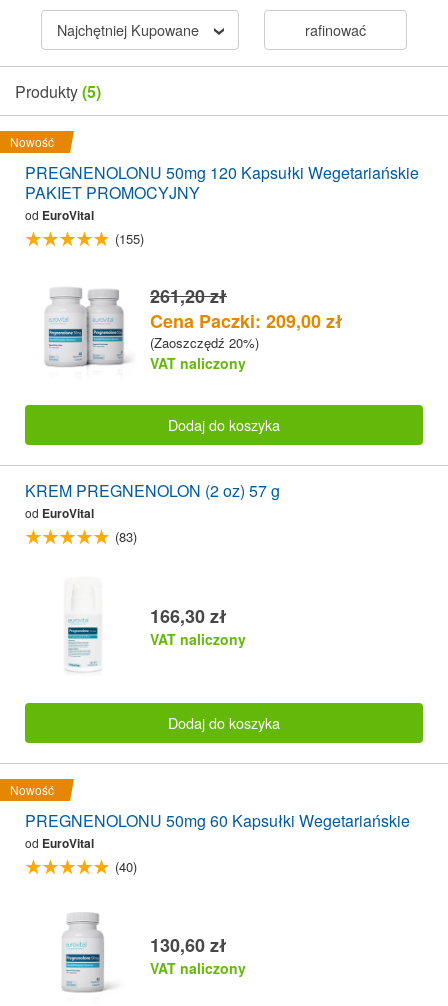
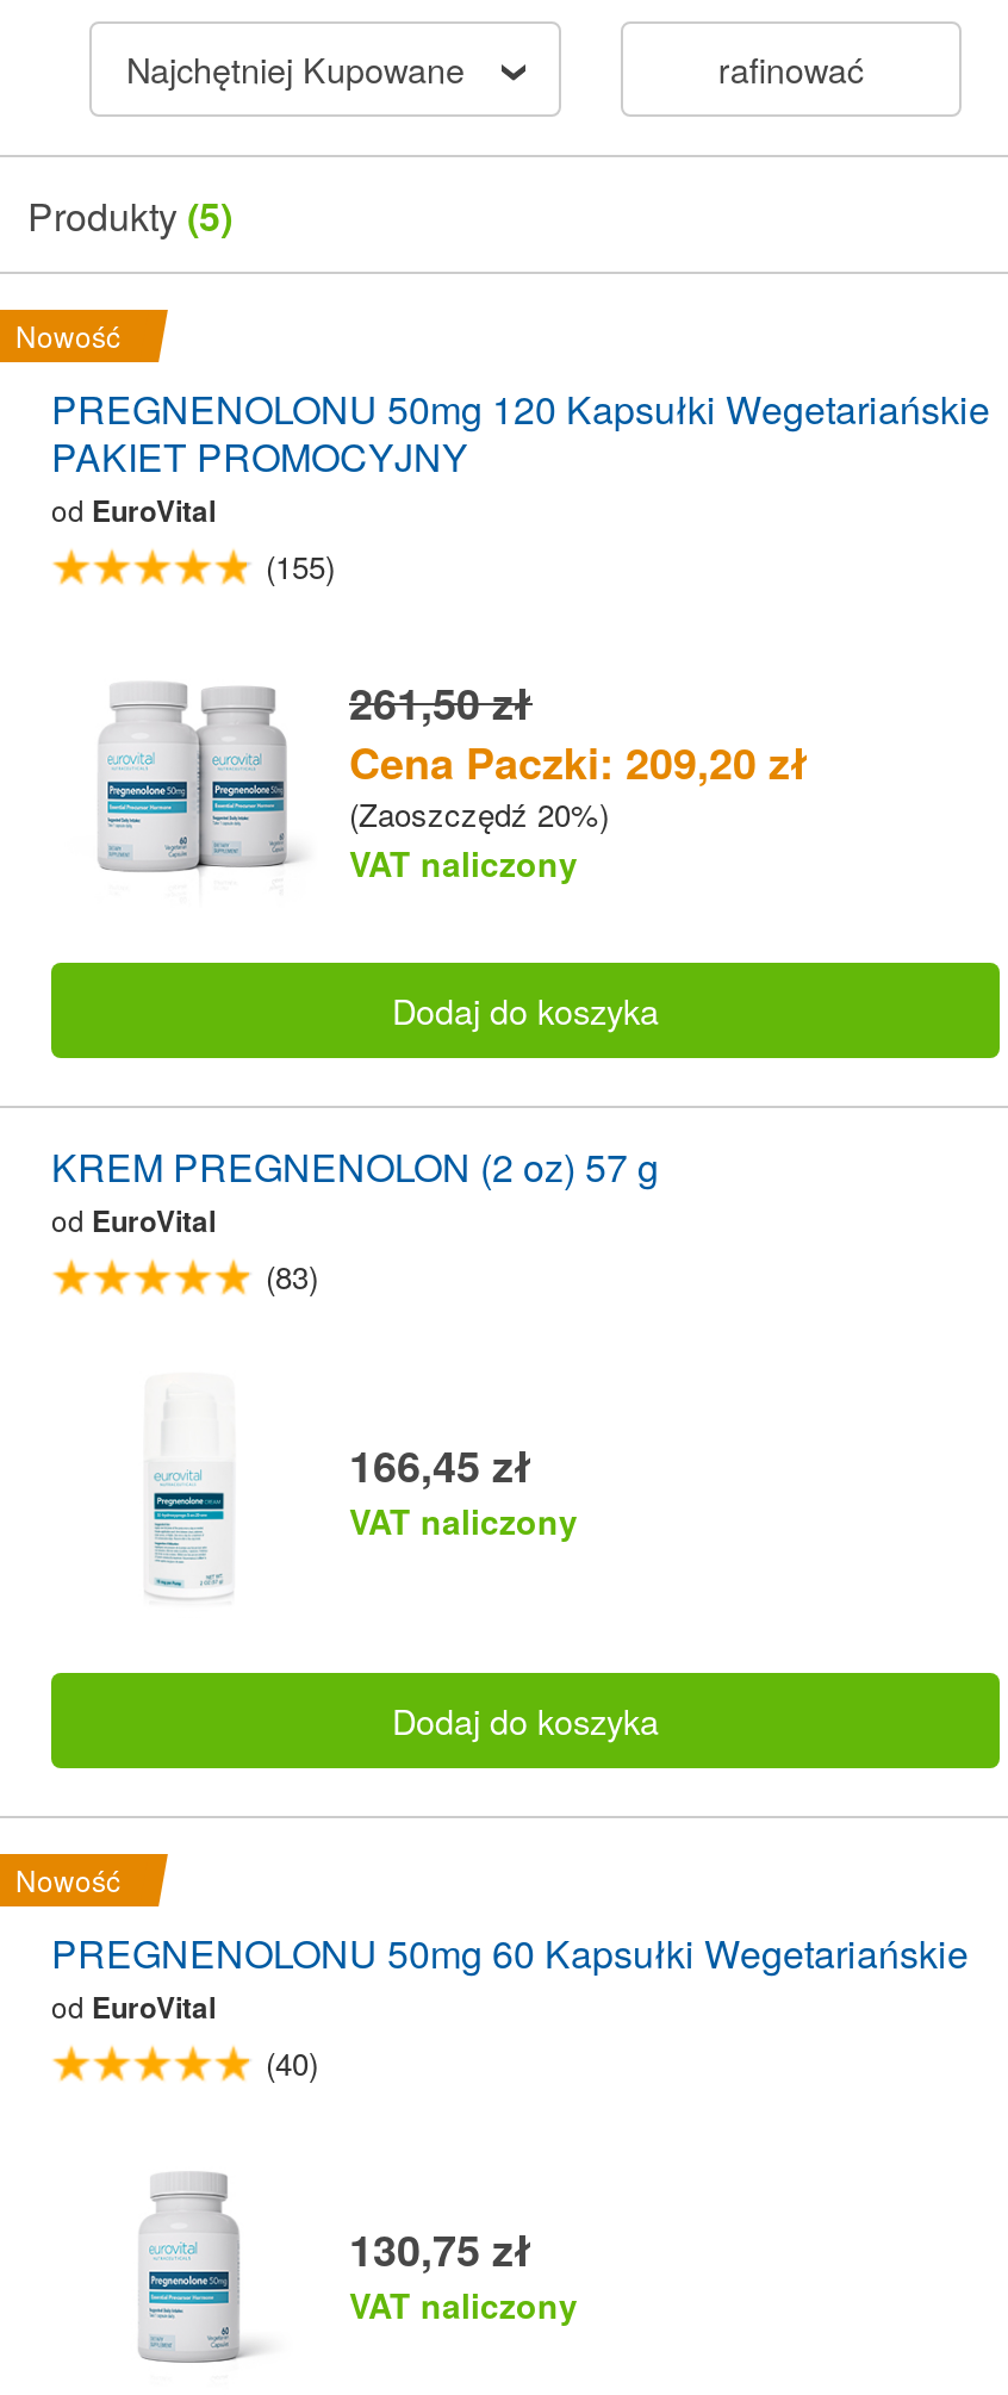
[150,283,227,309] 261,20 zł -> [349,671,533,733] 261,50 zł
[150,308,343,334] Cena Paczki: 209,00 zł -> [349,731,809,793] Cena Paczki: 209,20 zł
[150,602,227,628] 166,30 zł -> [349,1433,533,1495] 166,45 zł
[150,932,227,958] 130,60 zł -> [349,2220,533,2282] 130,75 zł

